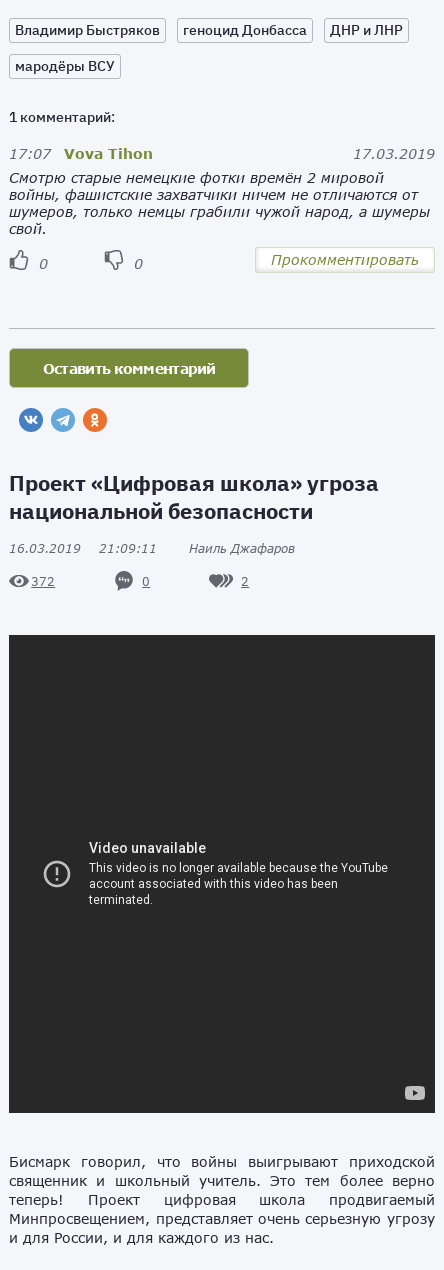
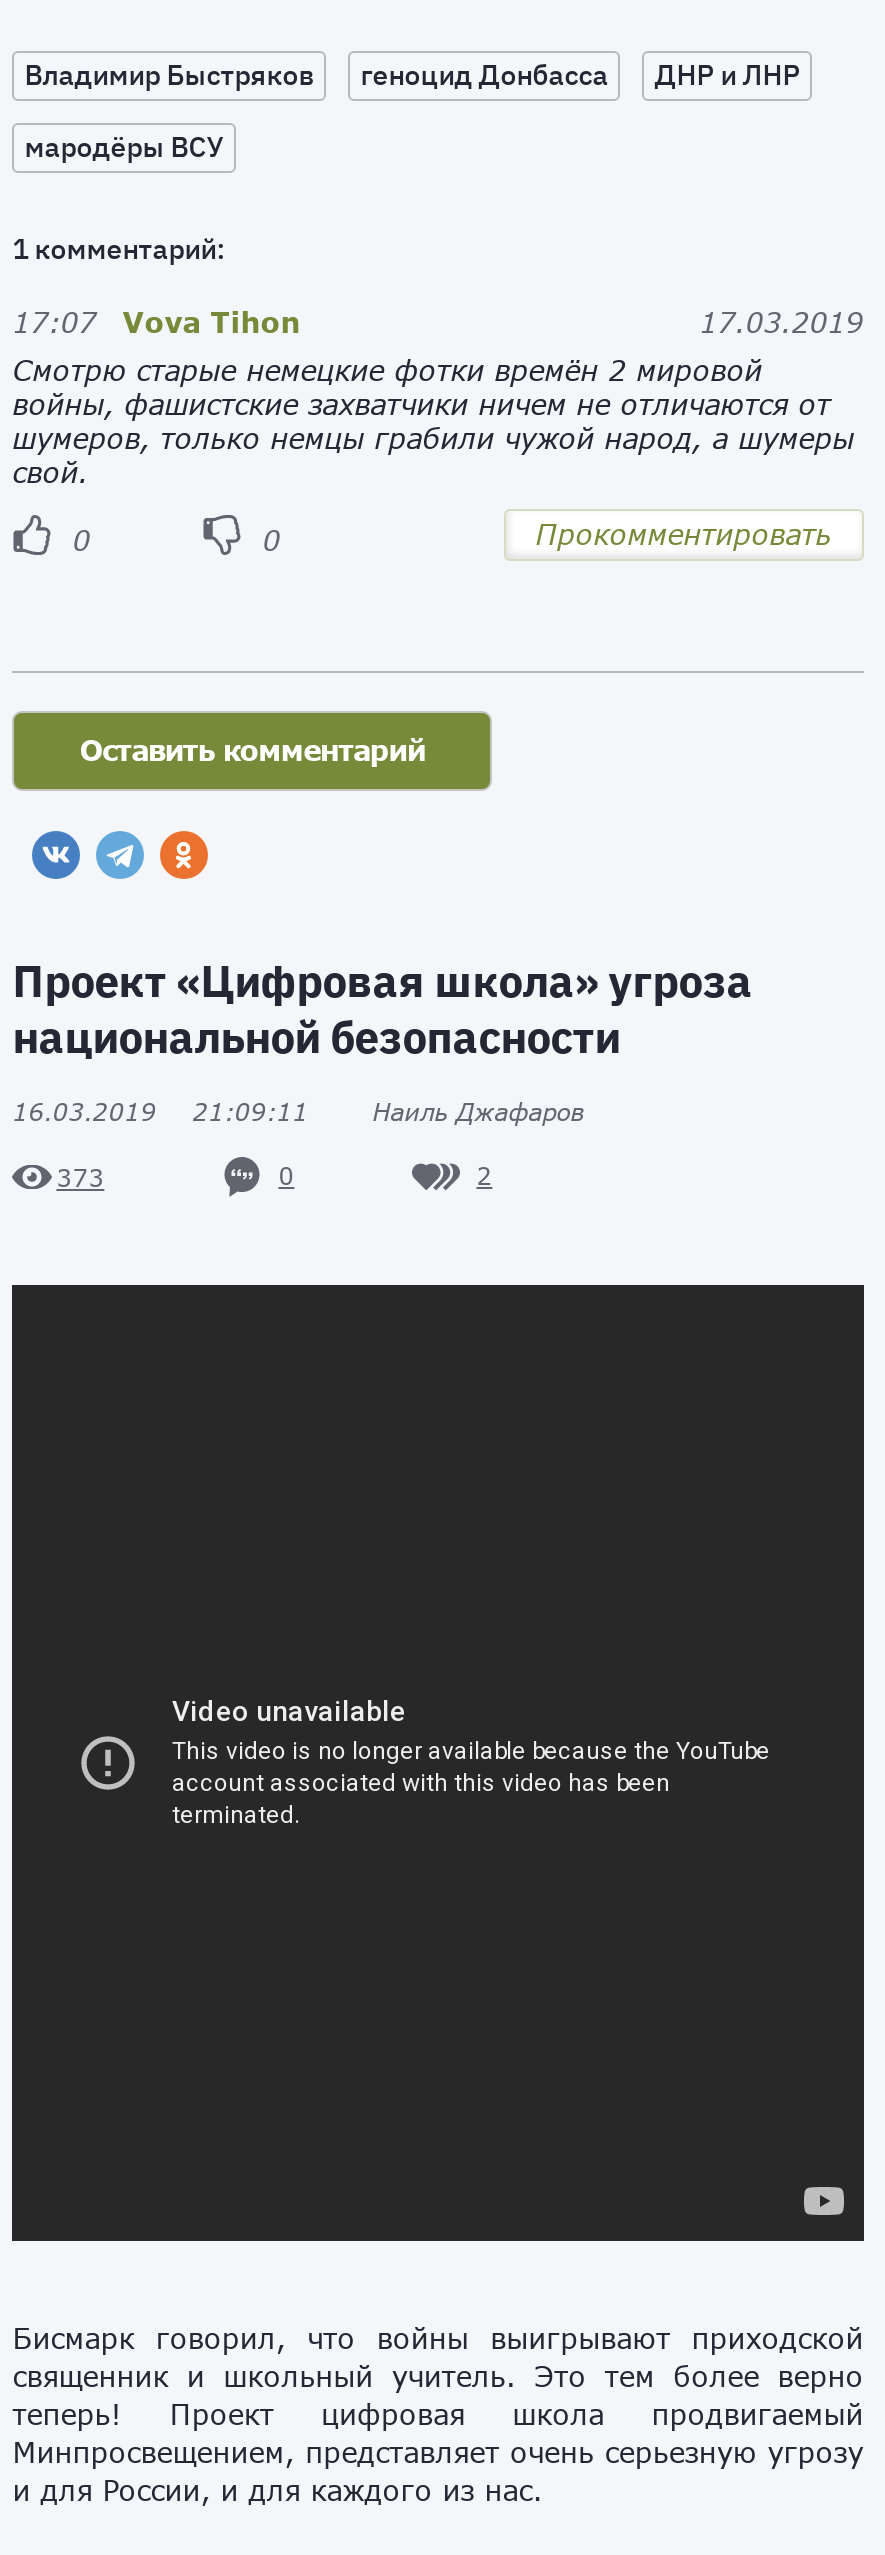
[31,574,55,589] 372 -> [56,1162,104,1192] 373

